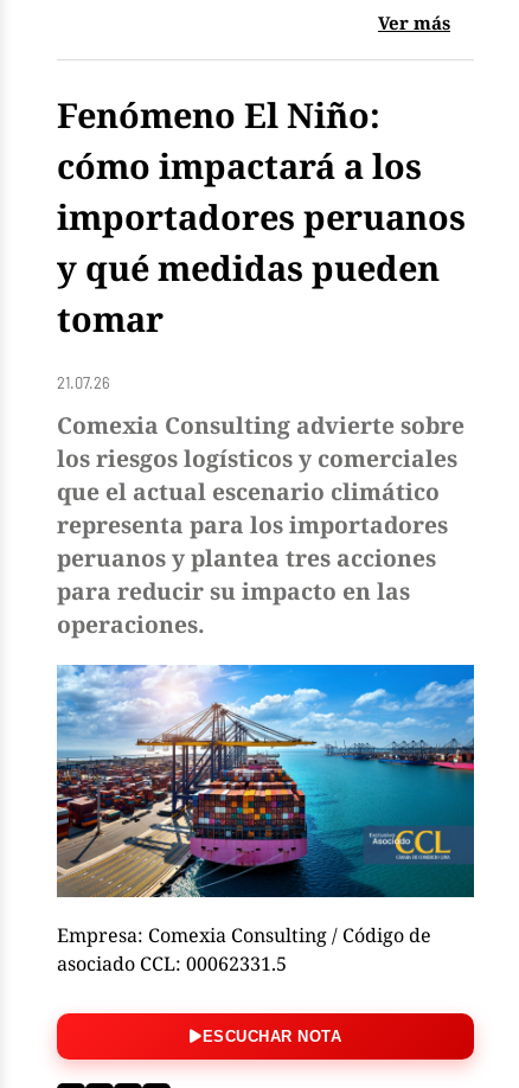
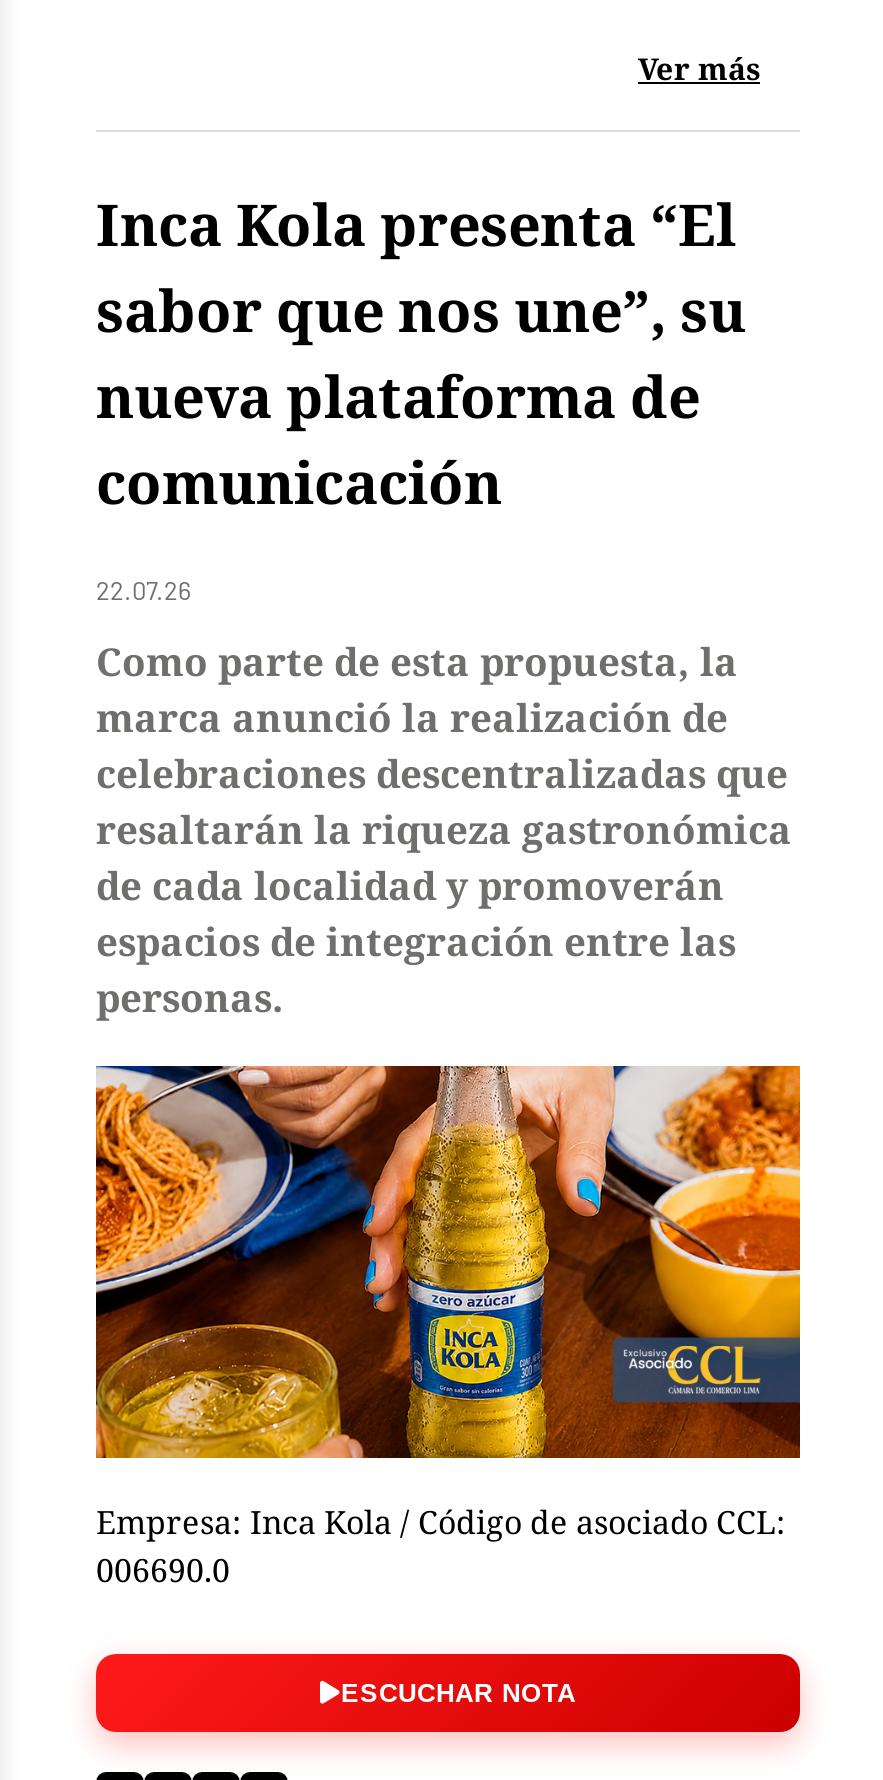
[57,91,466,341] Fenómeno El Niño: | cómo impactará a los | importadores peruanos | y qué medidas pueden | tomar -> [96,184,746,520] Inca Kola presenta “El | sabor que nos une”, su | nueva plataforma de | comunicación
[57,373,110,392] 21.07.26 -> [96,574,192,606] 22.07.26
[57,409,464,640] Comexia Consulting advierte sobre | los riesgos logísticos y comerciales | que el actual escenario climático | representa para los importadores | peruanos y plantea tres acciones | para reducir su impacto en las | operaciones. -> [96,634,792,1024] Como parte de esta propuesta, la | marca anunció la realización de | celebraciones descentralizadas que | resaltarán la riqueza gastronómica | de cada localidad y promoverán | espacios de integración entre las | personas.
[56,664,475,862] [image] -> [94,1064,802,1460] [image]
[57,922,431,977] Empresa: Comexia Consulting / Código de | asociado CCL: 00062331.5 -> [96,1500,786,1592] Empresa: Inca Kola / Código de asociado CCL: | 006690.0

